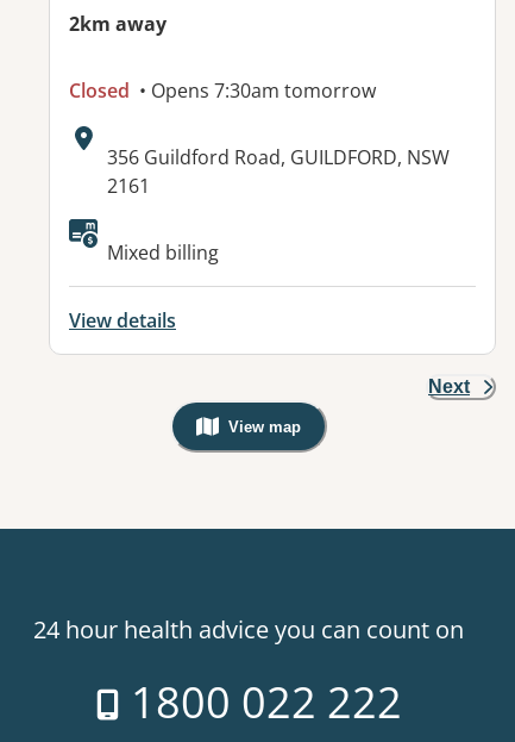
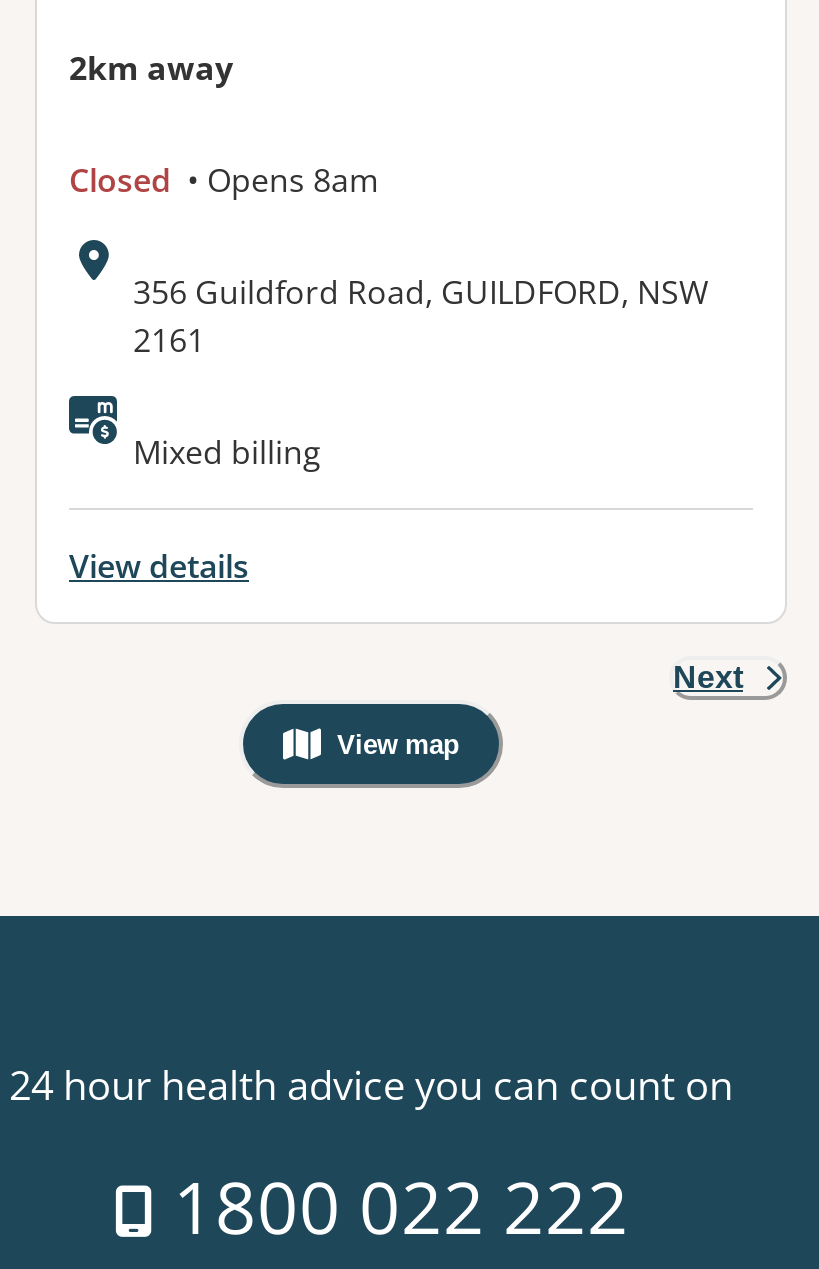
[69,78,376,104] Closed • Opens 7:30am tomorrow -> [69,159,379,203] Closed • Opens 8am

